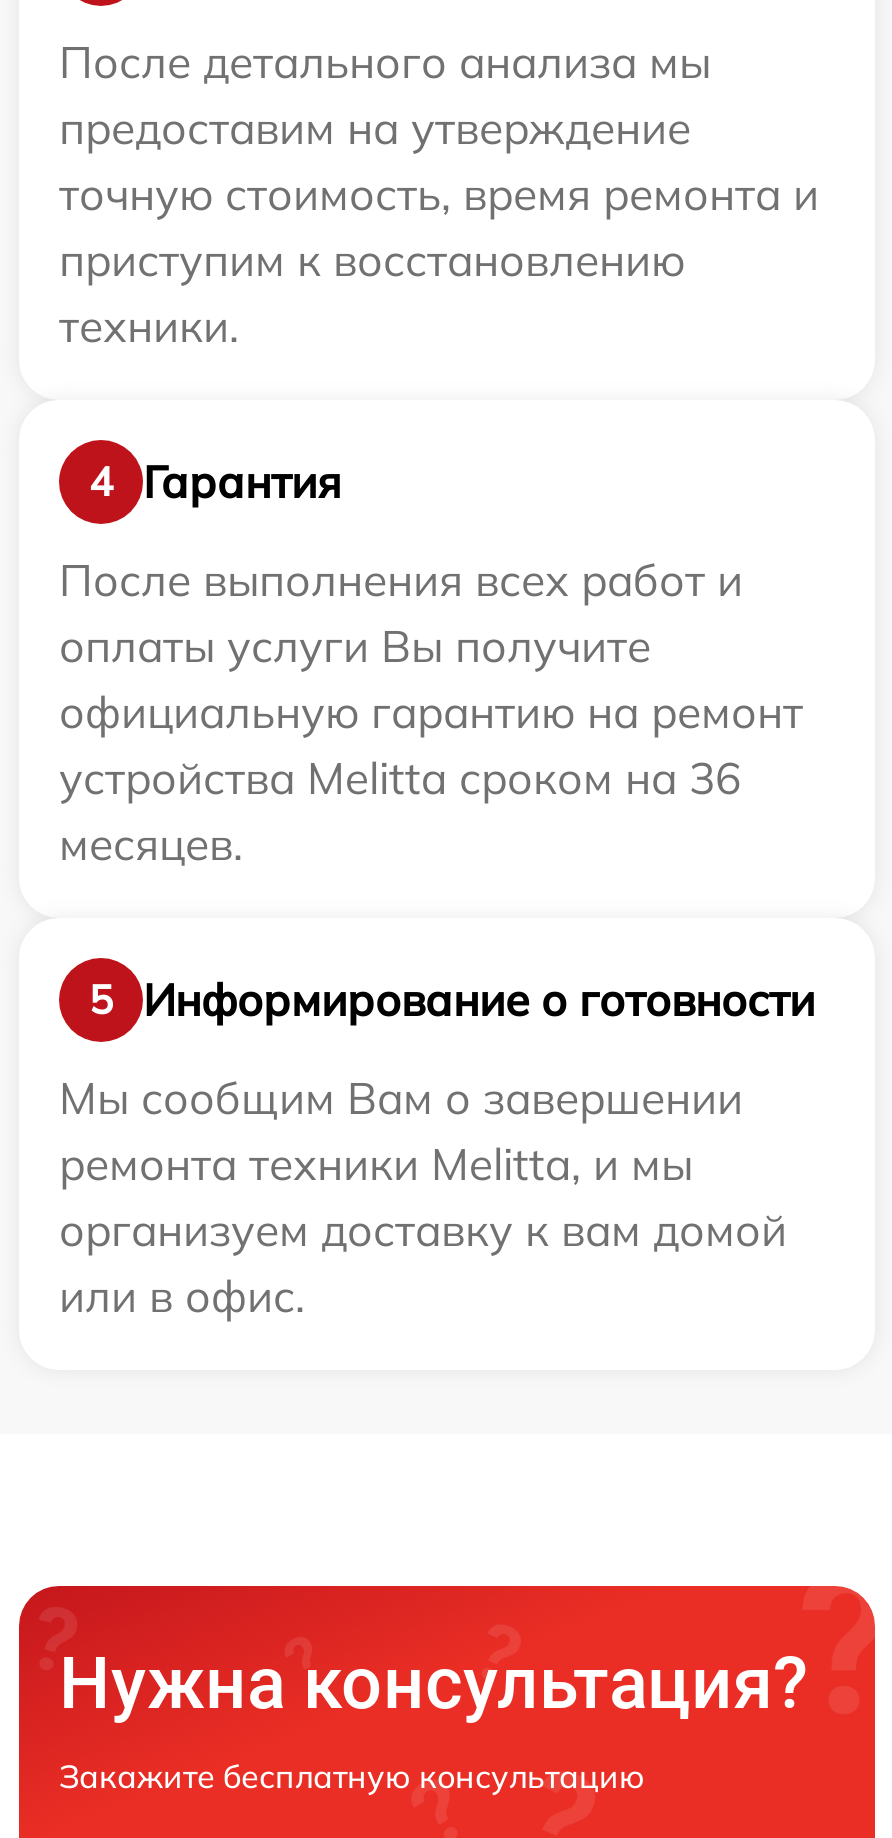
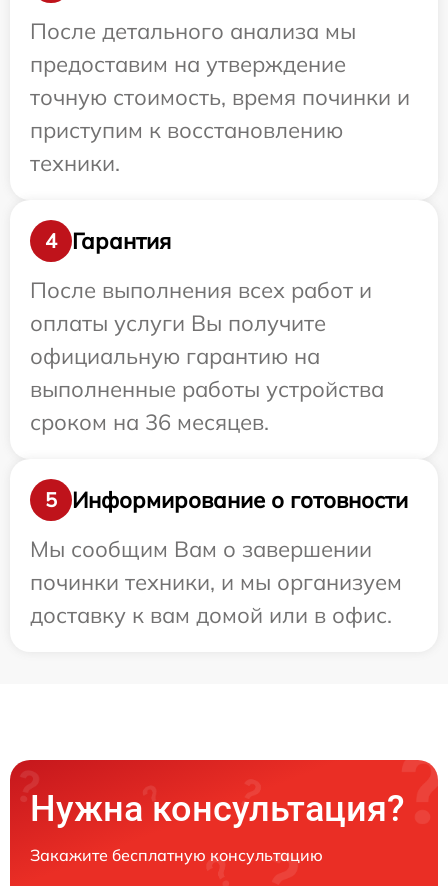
[59,166,819,222] точную стоимость, время ремонта и -> [30,83,410,111] точную стоимость, время починки и
[59,684,803,872] официальную гарантию на ремонт | устройства Melitta сроком на 36 | месяцев. -> [30,342,384,436] официальную гарантию на | выполненные работы устройства | сроком на 36 месяцев.
[59,1136,787,1324] ремонта техники Melitta, и мы | организуем доставку к вам домой | или в офис. -> [30,568,402,629] починки техники, и мы организуем | доставку к вам домой или в офис.

